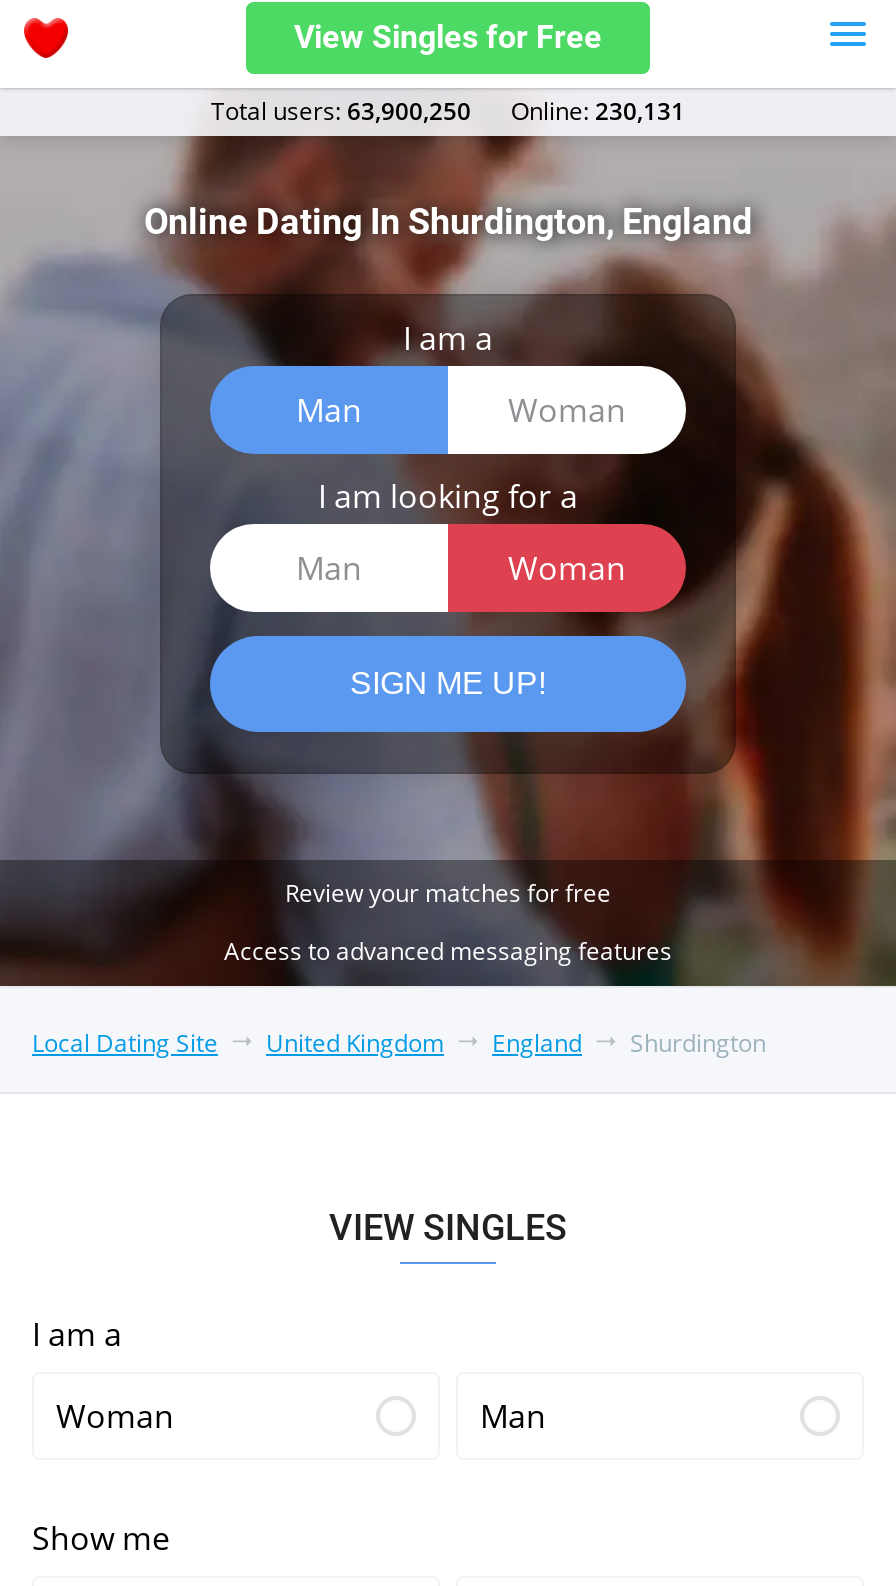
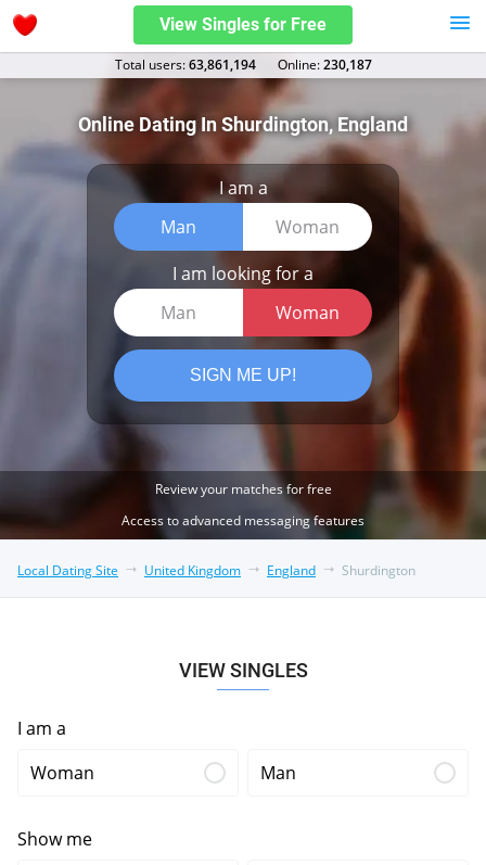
[211,94,471,128] Total users: 63,900,250 -> [114,55,255,74] Total users: 63,861,194
[511,94,685,128] Оnline: 230,131 -> [277,55,372,74] Оnline: 230,187

